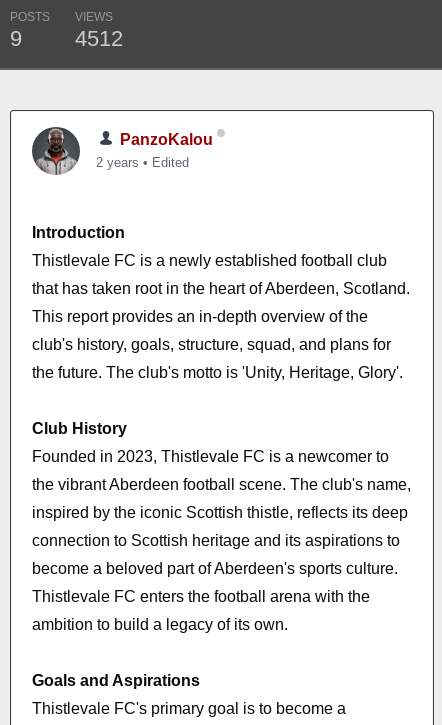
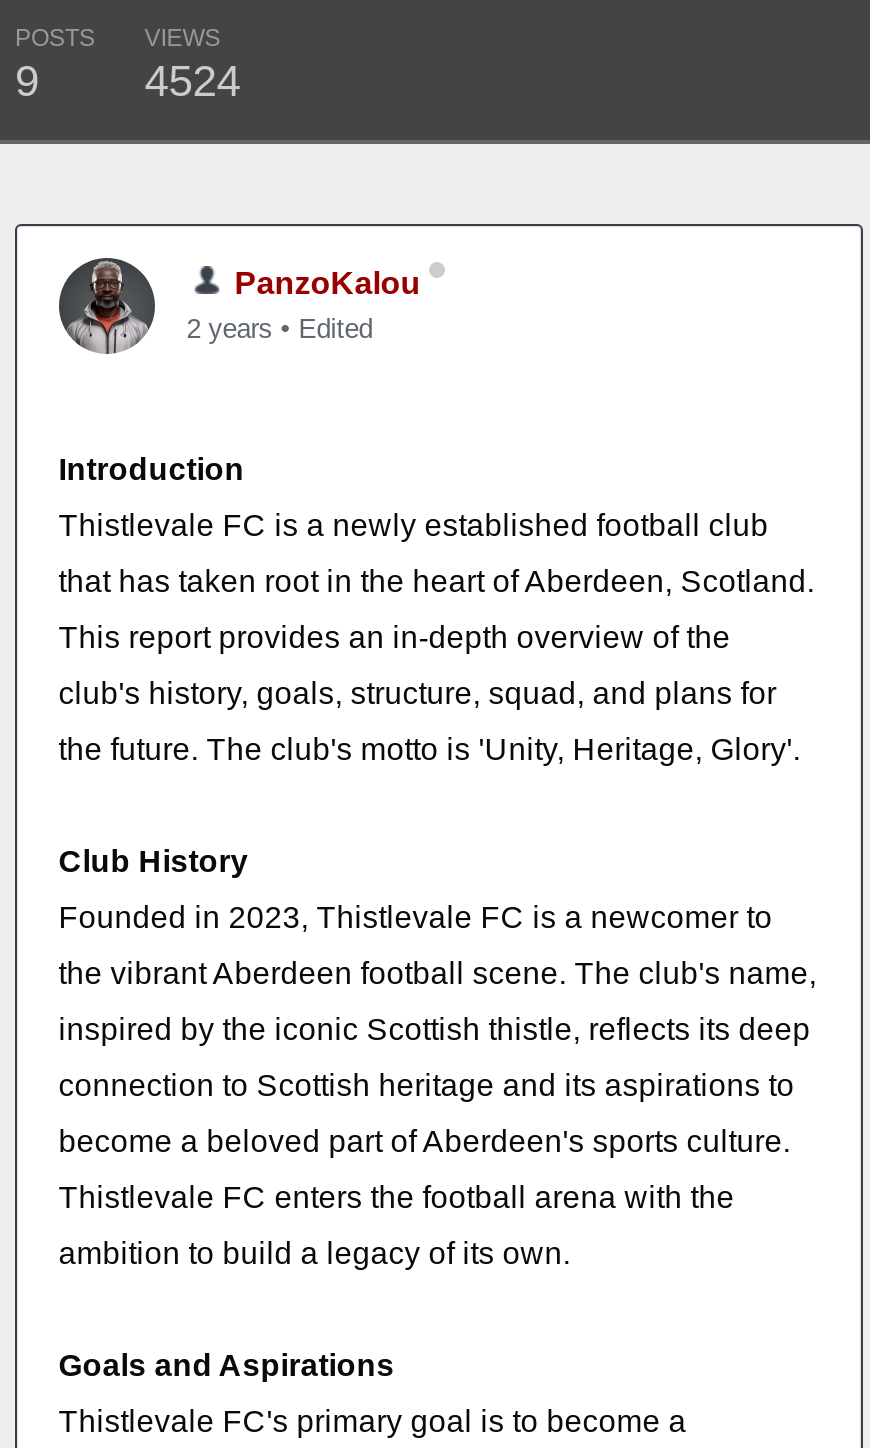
[75,26,123,51] 4512 -> [145,56,241,106] 4524

